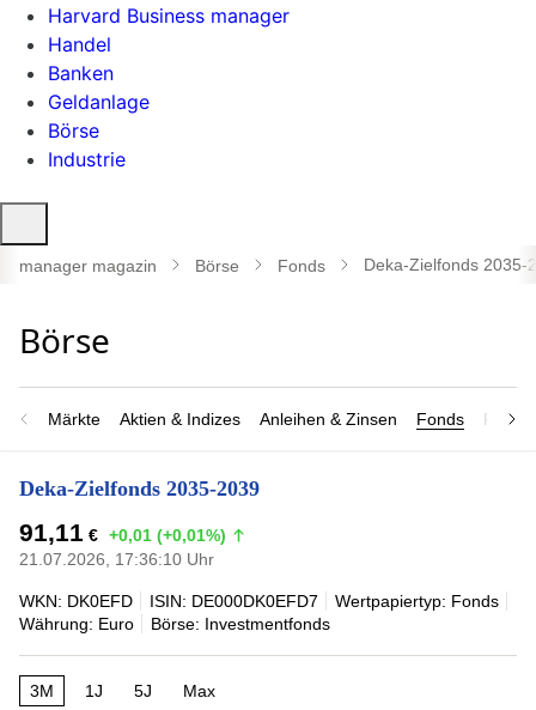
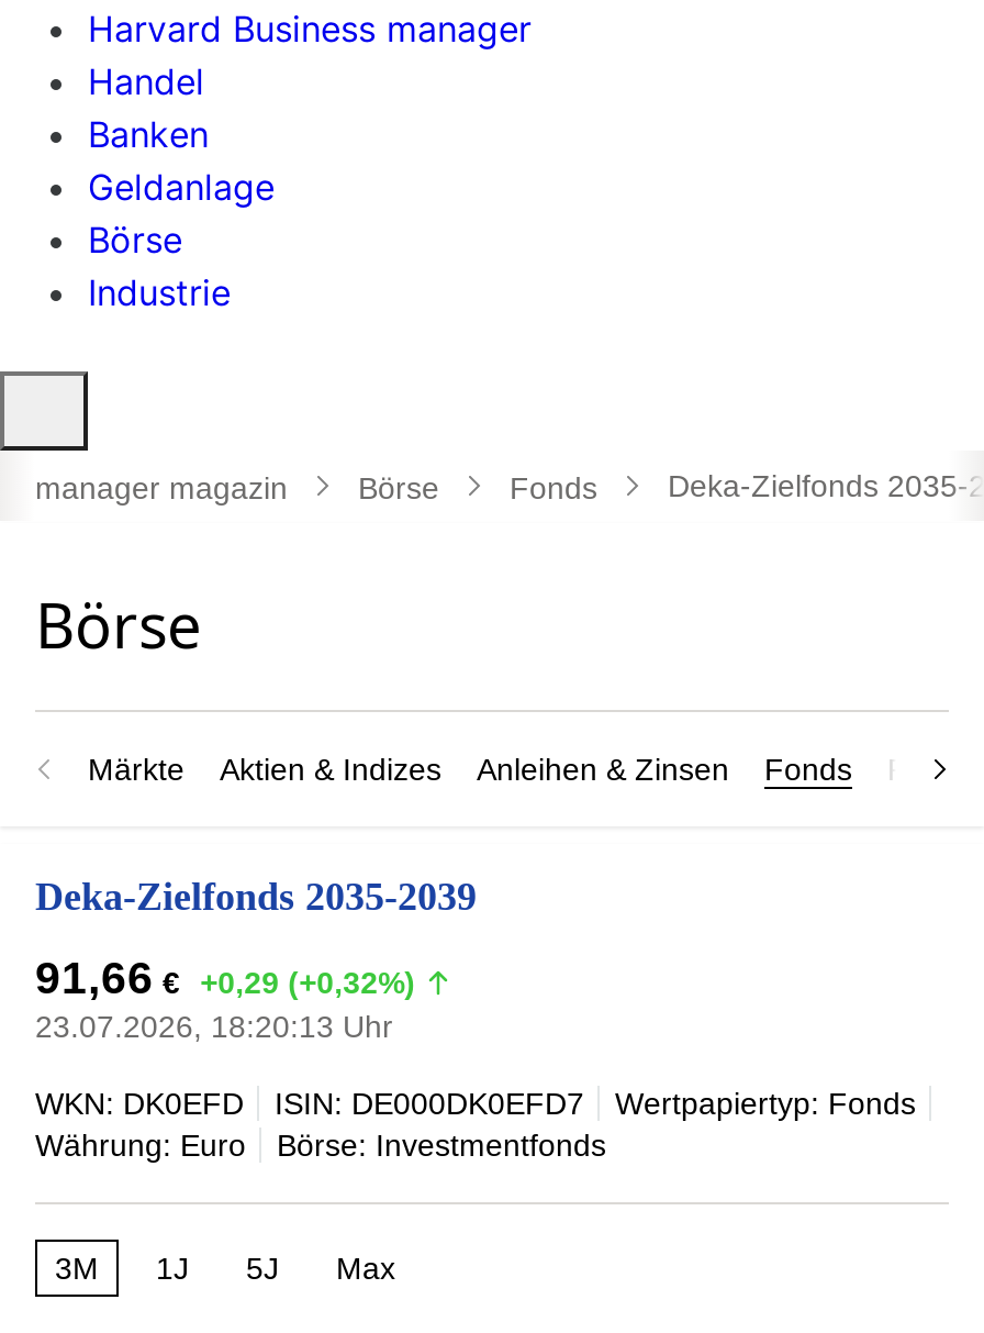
[19,519,226,546] 91,11 € +0,01 (+0,01%) -> [35,952,415,1003] 91,66 € +0,29 (+0,32%)
[19,549,214,568] 21.07.2026, 17:36:10 Uhr -> [35,1008,393,1044] 23.07.2026, 18:20:13 Uhr

